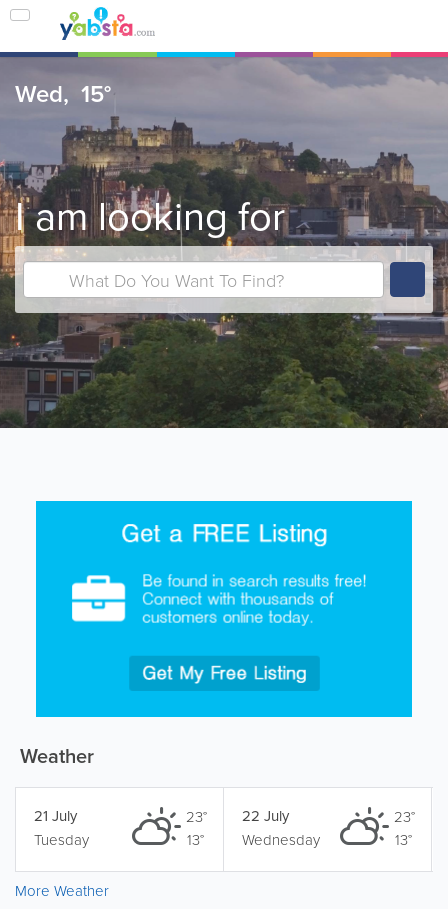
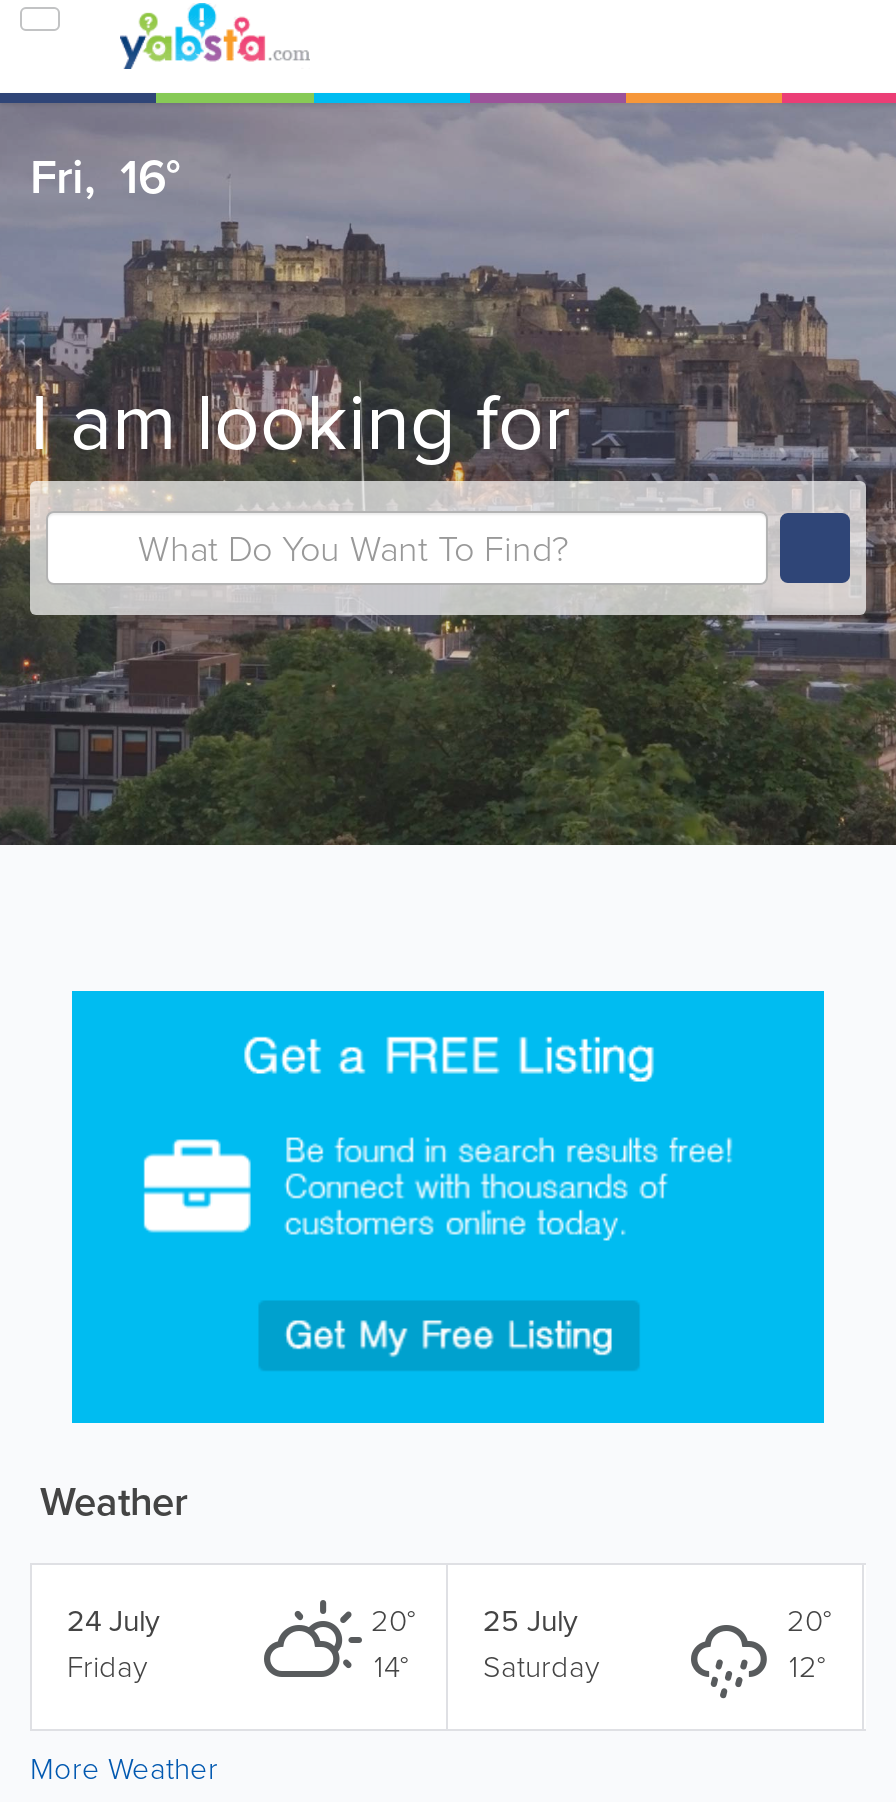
[15,76,111,112] Wed, 15° -> [30,141,180,213] Fri, 16°
[33,805,88,850] 21 July | Tuesday -> [67,1598,159,1688] 24 July | Friday
[185,806,206,850] 23° | 13° -> [371,1598,415,1688] 20° | 14°
[241,805,319,850] 22 July | Wednesday -> [483,1598,599,1688] 25 July | Saturday
[339,806,414,854] [image] | 23° | 13° -> [680,1598,831,1699] [image] | 20° | 12°

